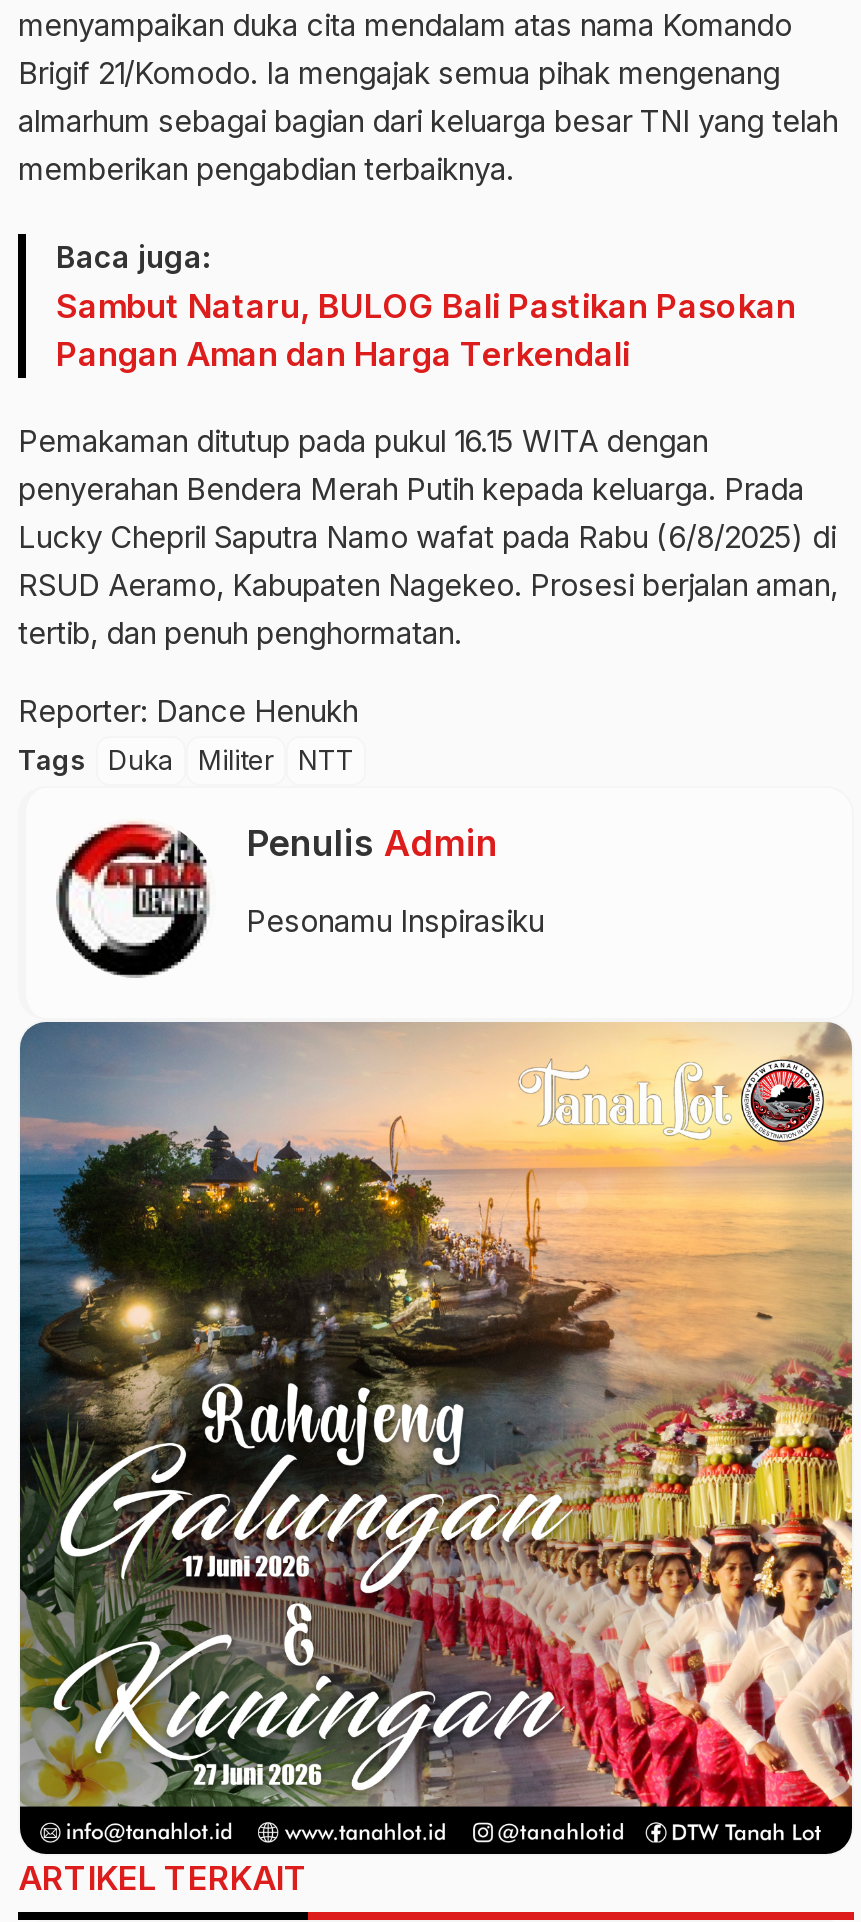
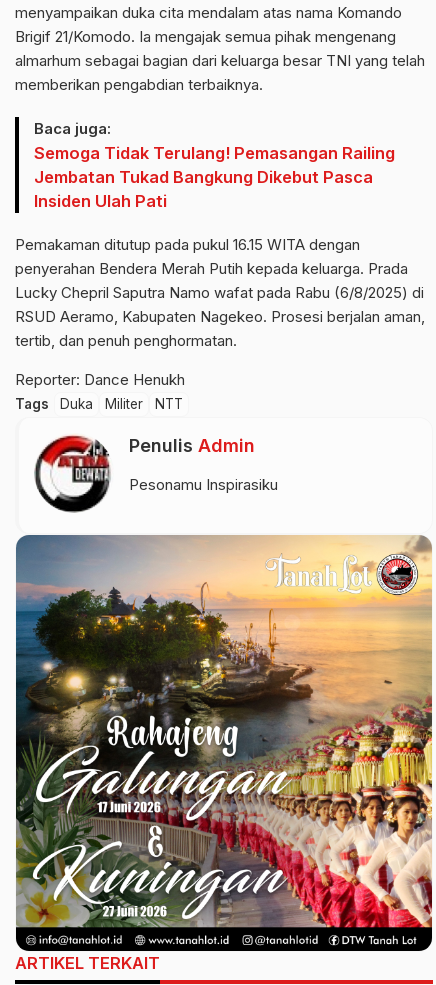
[56,286,796,374] Sambut Nataru, BULOG Bali Pastikan Pasokan | Pangan Aman dan Harga Terkendali -> [34,143,395,211] Semoga Tidak Terulang! Pemasangan Railing | Jembatan Tukad Bangkung Dikebut Pasca | Insiden Ulah Pati

